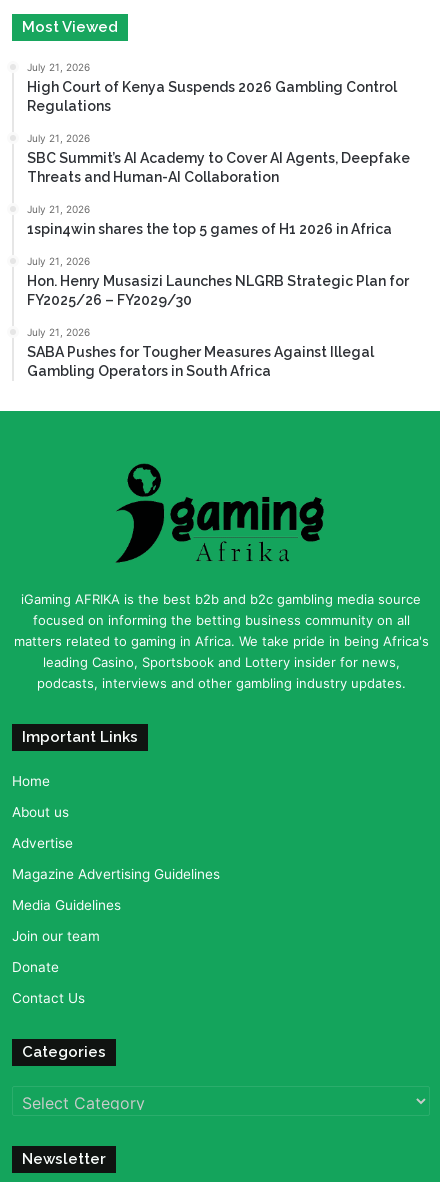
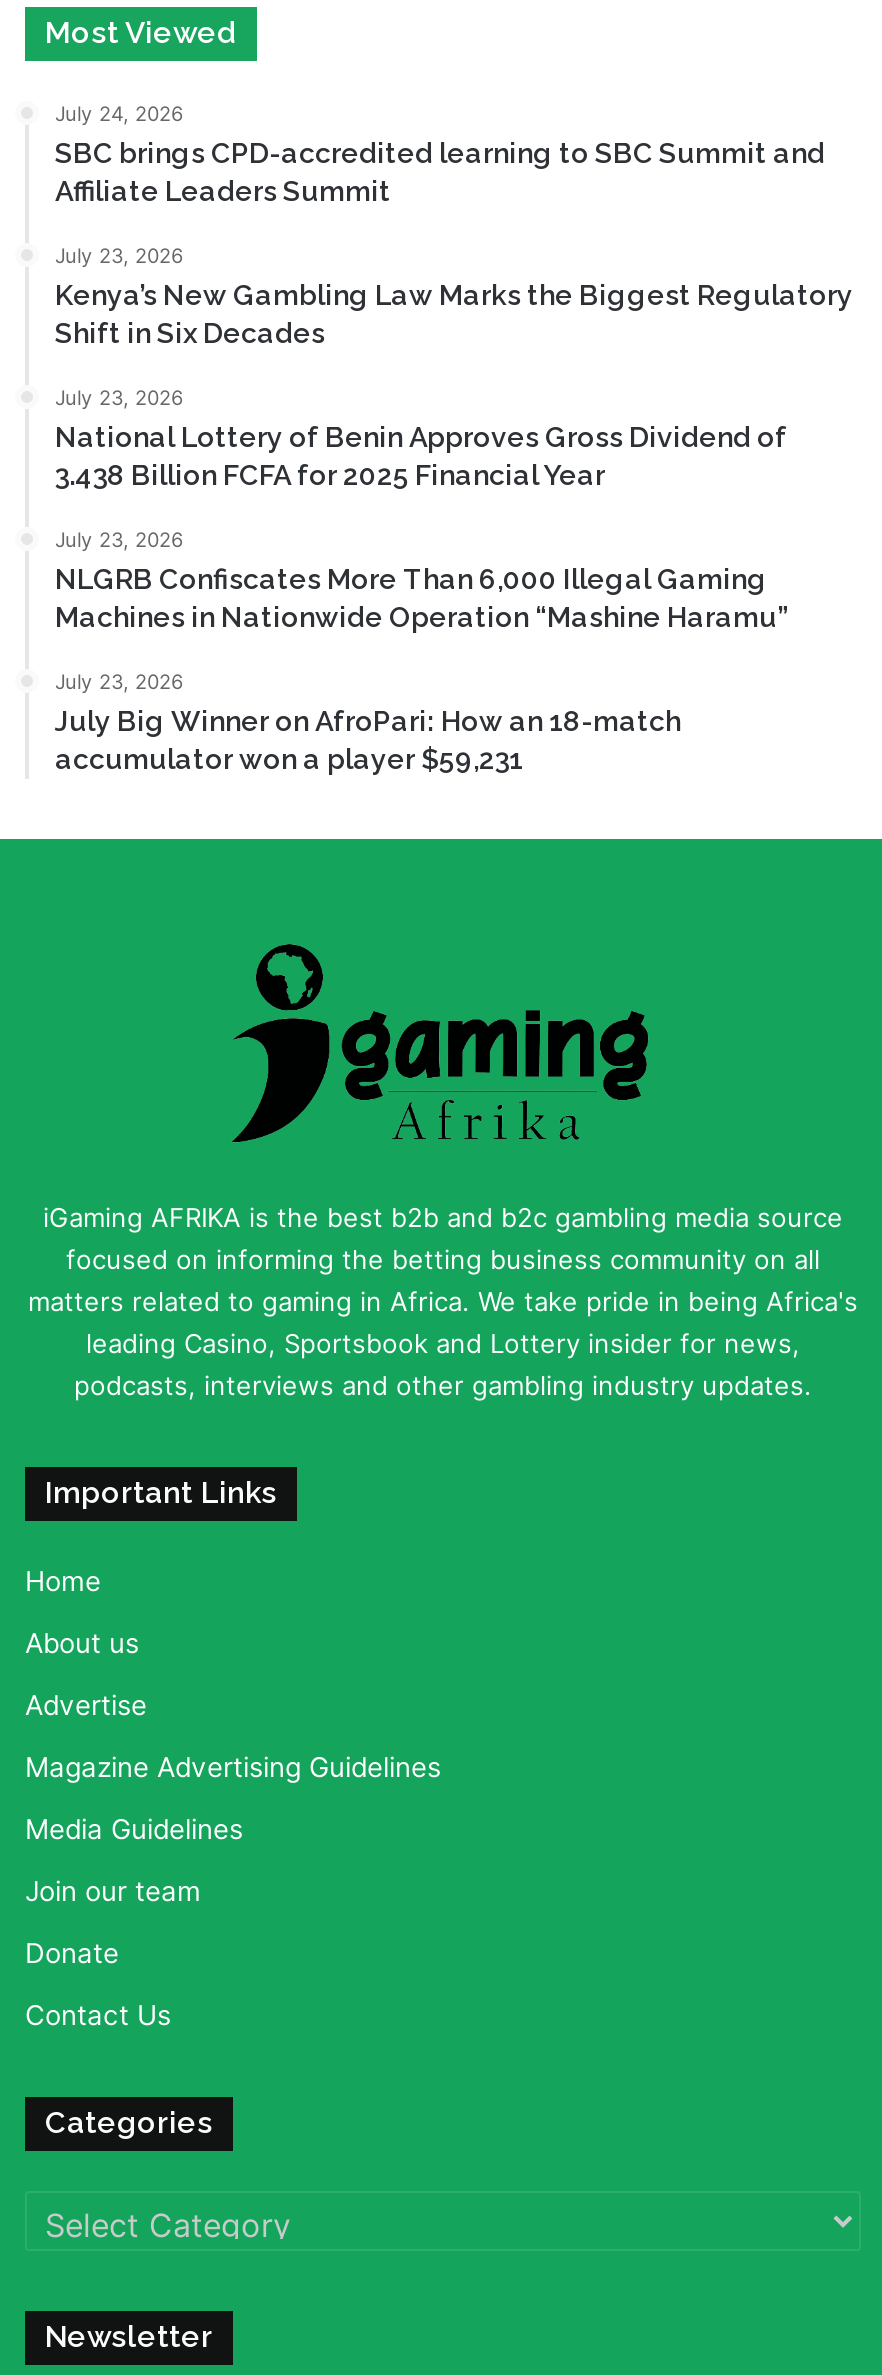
[27,61,397,114] July 21, 2026 | High Court of Kenya Suspends 2026 Gambling Control | Regulations -> [55,102,825,208] July 24, 2026 | SBC brings CPD-accredited learning to SBC Summit and | Affiliate Leaders Summit
[27,132,410,185] July 21, 2026 | SBC Summit’s AI Academy to Cover AI Agents, Deepfake | Threats and Human-AI Collaboration -> [55,244,853,350] July 23, 2026 | Kenya’s New Gambling Law Marks the Biggest Regulatory | Shift in Six Decades
[27,203,392,237] July 21, 2026 | 1spin4win shares the top 5 games of H1 2026 in Africa -> [55,386,787,492] July 23, 2026 | National Lottery of Benin Approves Gross Dividend of | 3.438 Billion FCFA for 2025 Financial Year
[27,255,409,308] July 21, 2026 | Hon. Henry Musasizi Launches NLGRB Strategic Plan for | FY2025/26 – FY2029/30 -> [55,528,789,634] July 23, 2026 | NLGRB Confiscates More Than 6,000 Illegal Gaming | Machines in Nationwide Operation “Mashine Haramu”
[27,326,374,379] July 21, 2026 | SABA Pushes for Tougher Measures Against Illegal | Gambling Operators in South Africa -> [55,670,681,776] July 23, 2026 | July Big Winner on AfroPari: How an 18-match | accumulator won a player $59,231

